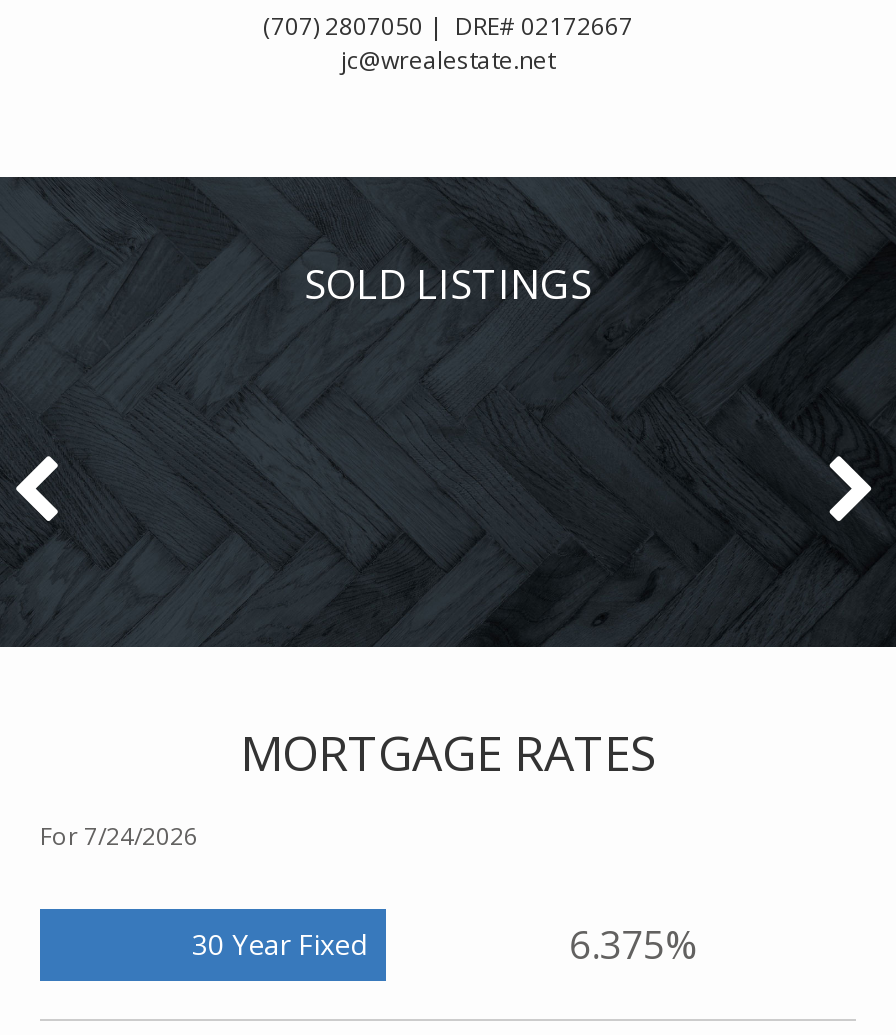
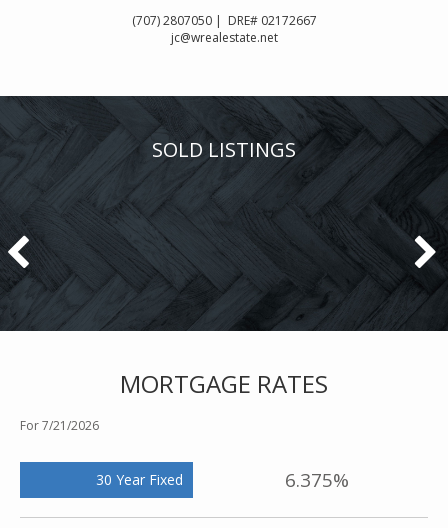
[40,819,198,853] For 7/24/2026 -> [20,417,99,434] For 7/21/2026

